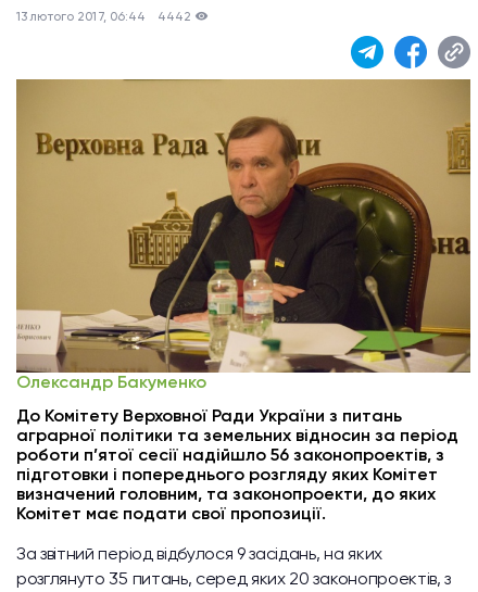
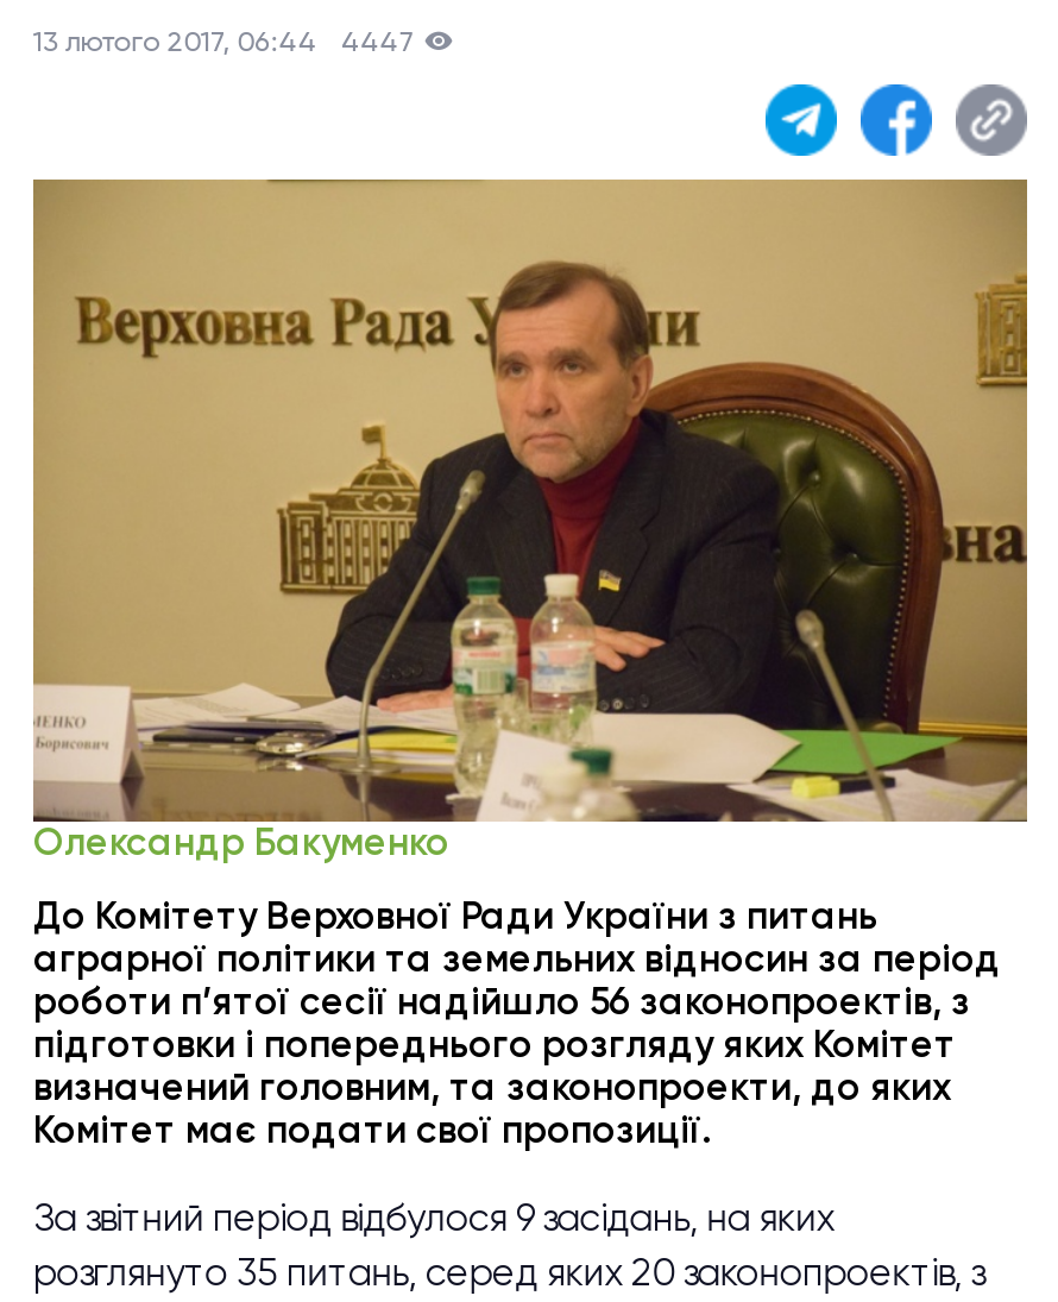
[16,9,191,24] 13 лютого 2017, 06:44 4442 -> [33,26,416,59] 13 лютого 2017, 06:44 4447

